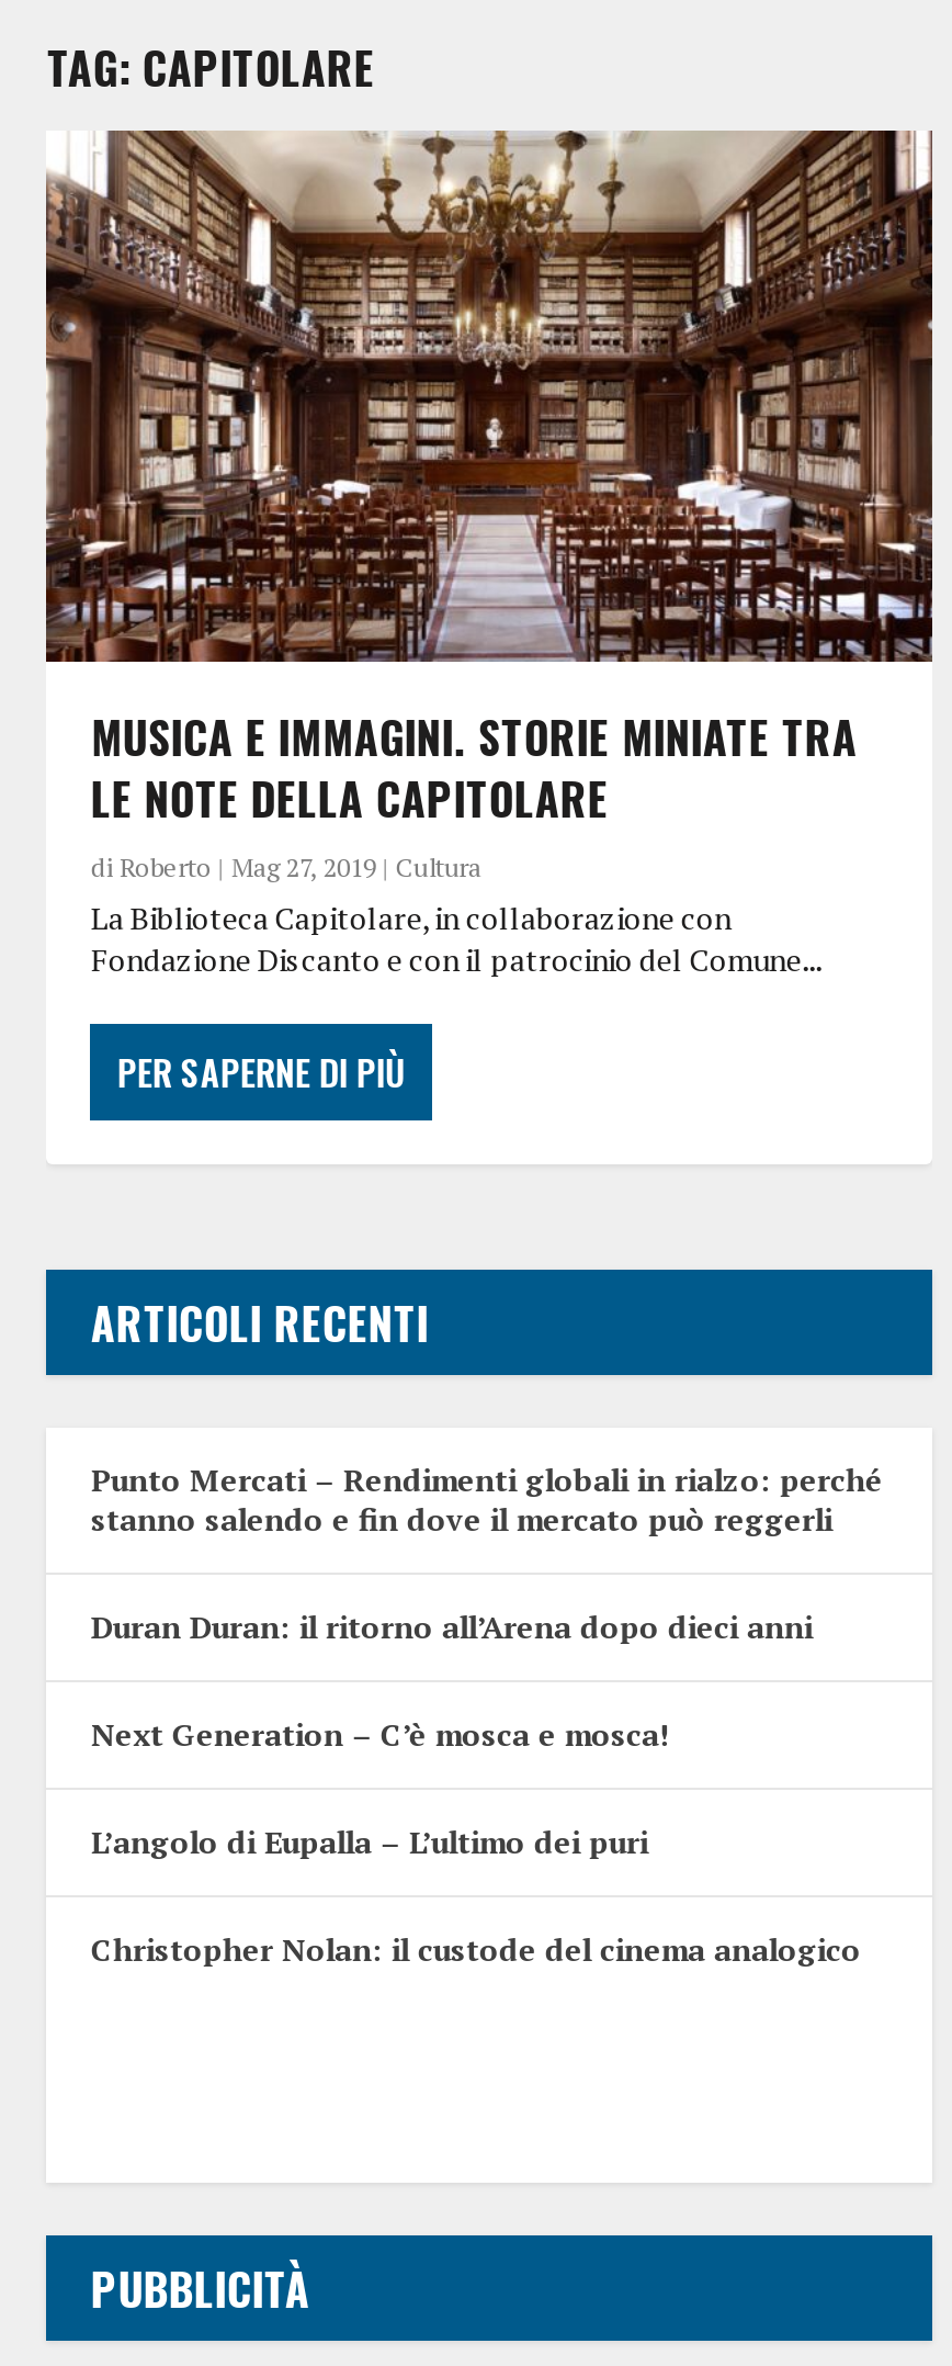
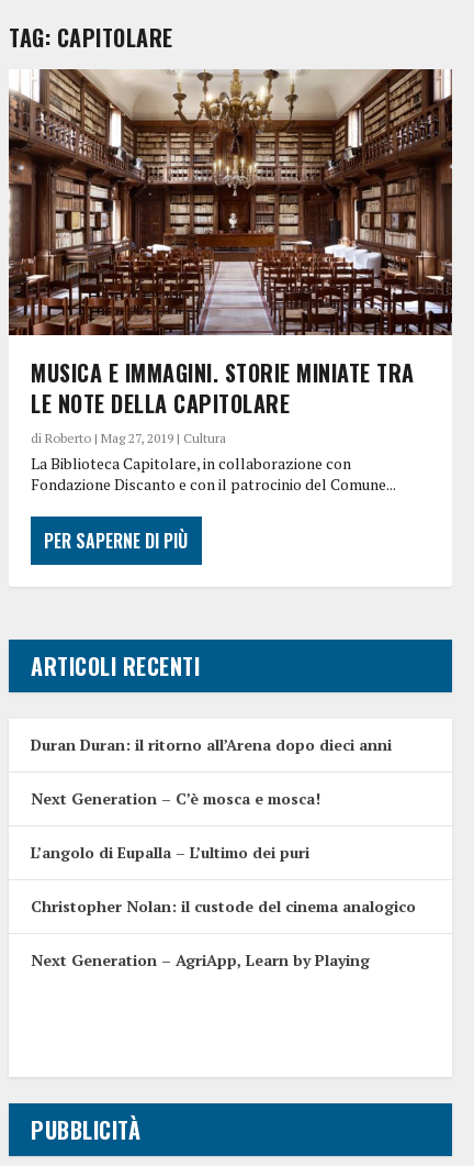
[91,1458,883,1539] Punto Mercati – Rendimenti globali in rialzo: perché | stanno salendo e fin dove il mercato può reggerli -> none
moved [91,1605,861,1969] -> [31,734,416,916]: Duran Duran: il ritorno all’Arena dopo dieci anni | Next Generation – C’è mosca e mosca! | L’angolo di Eupalla – L’ultimo dei puri | Christopher Nolan: il custode del cinema analogico
none -> [31,949,370,970] Next Generation – AgriApp, Learn by Playing

